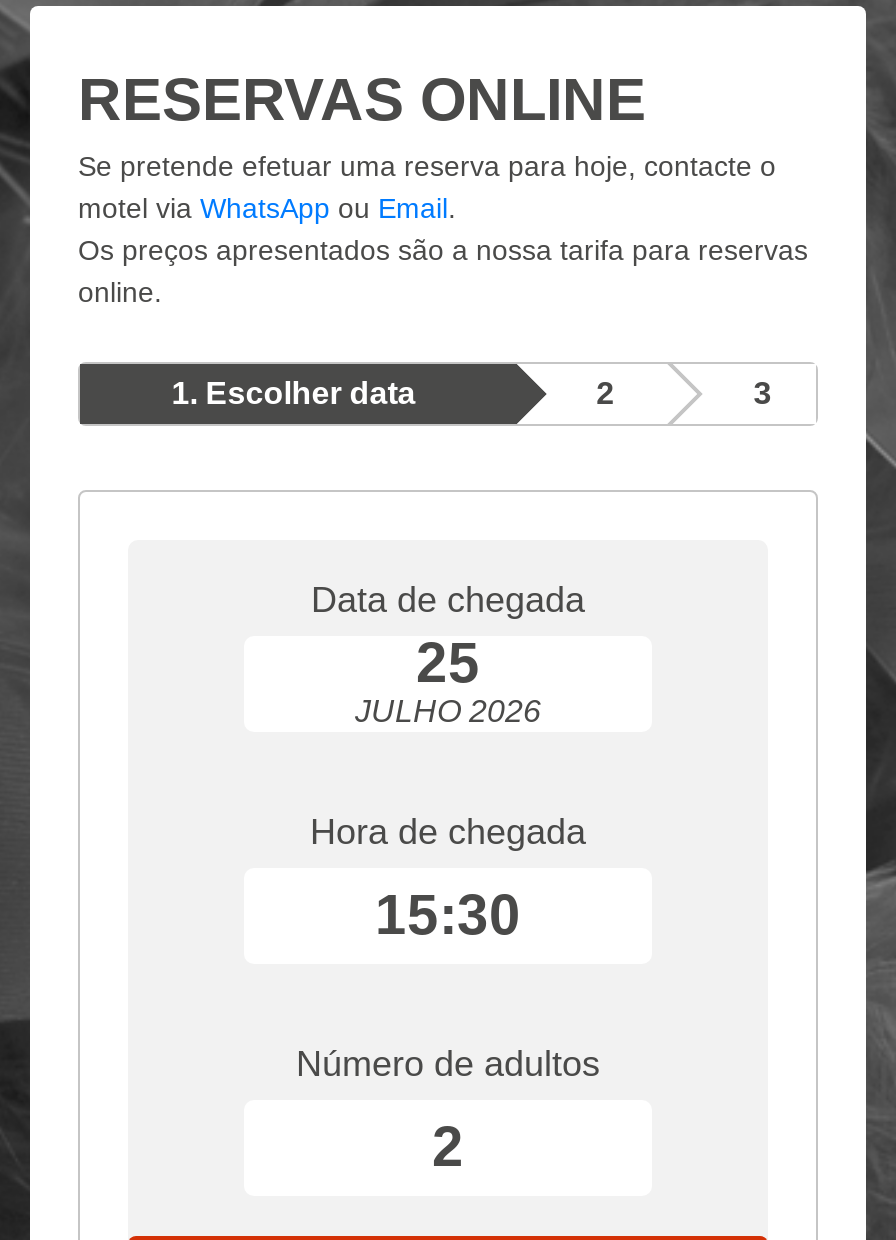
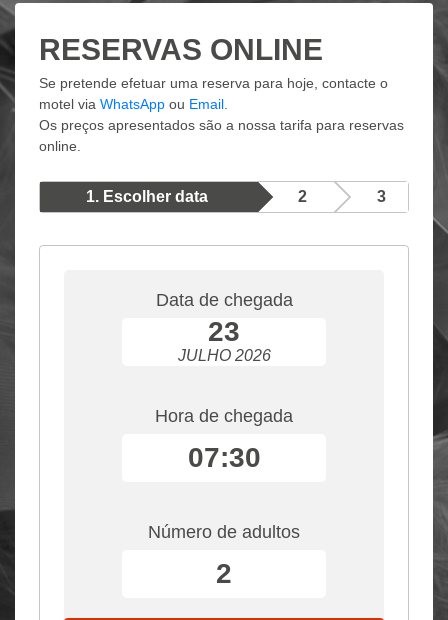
[416,632,480,694] 25 -> [208,316,240,347] 23
[375,884,521,946] 15:30 -> [187,442,260,473] 07:30

